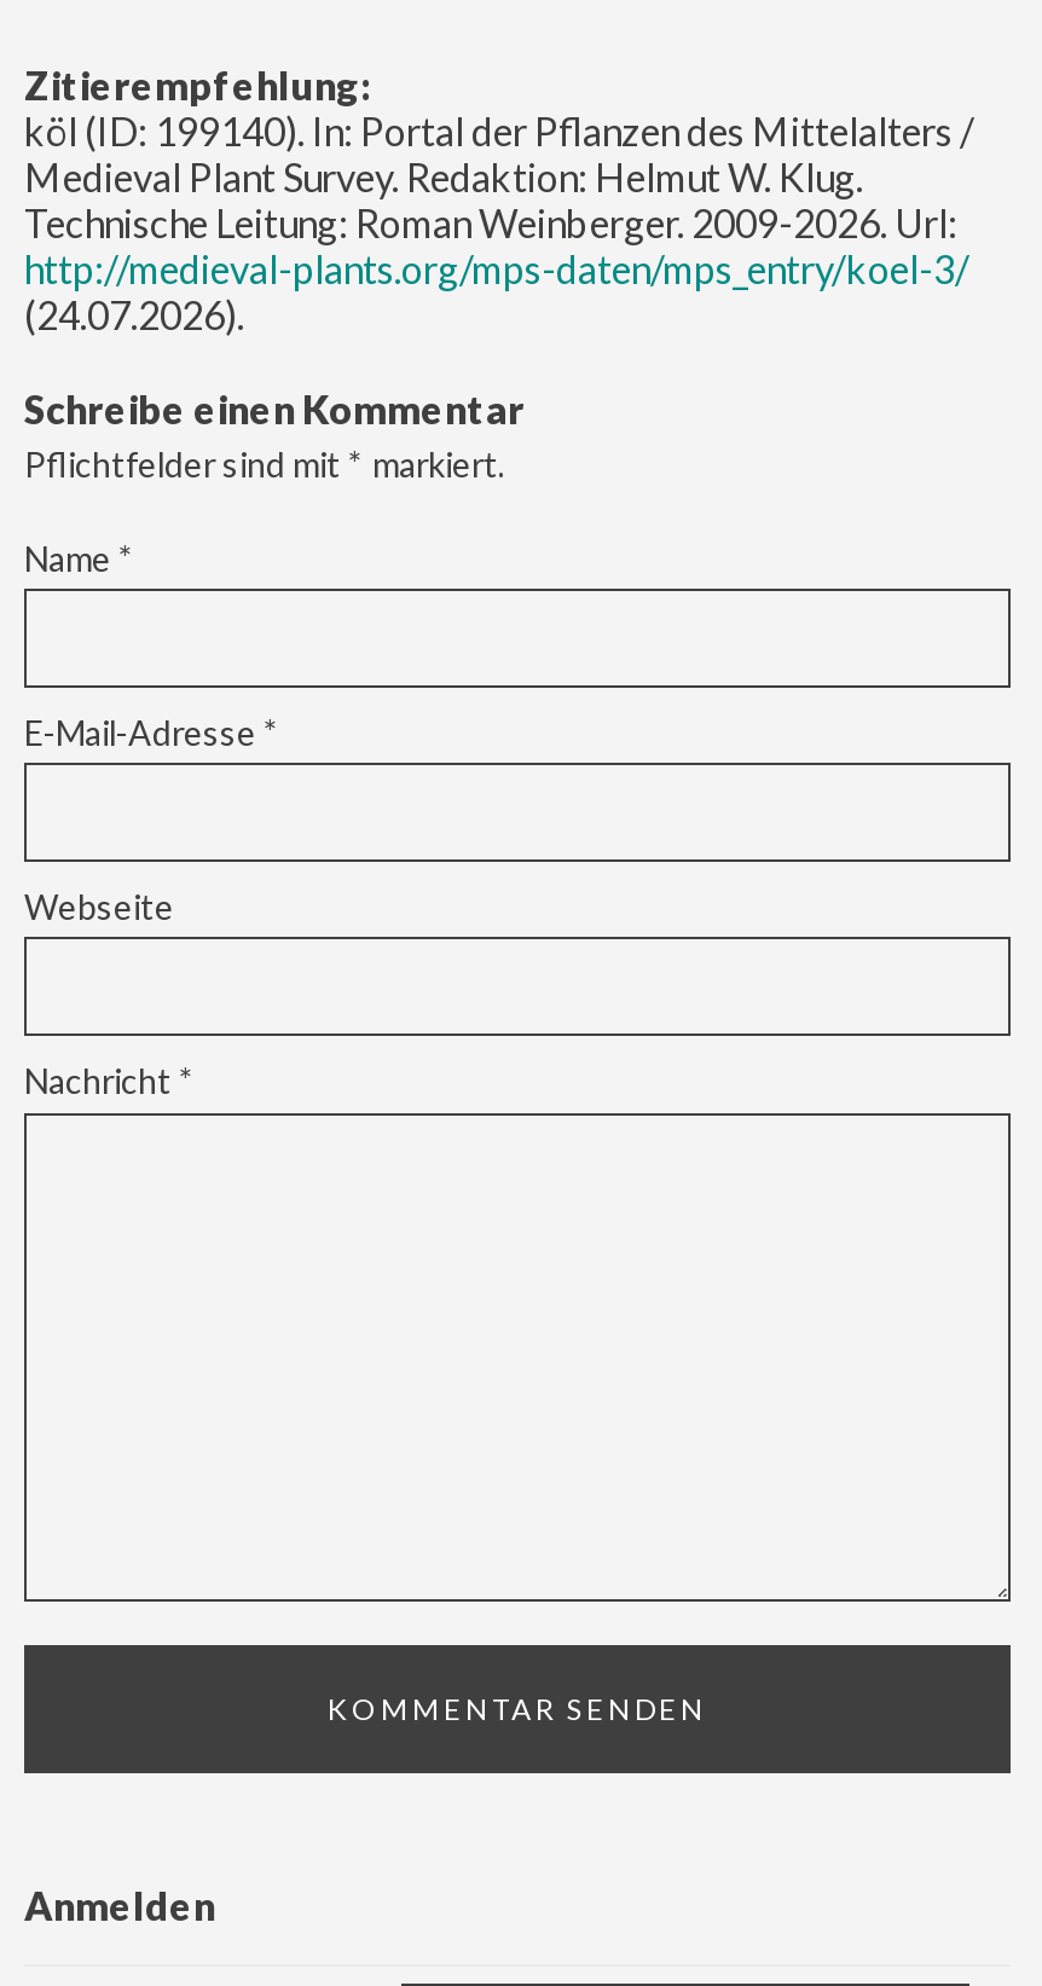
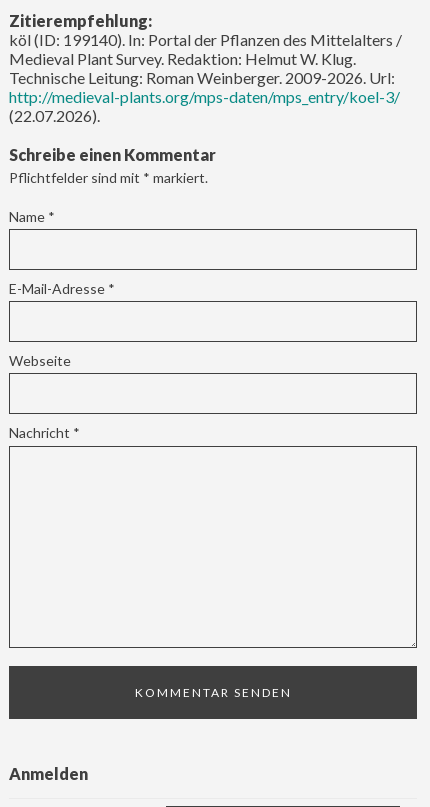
[24,290,244,336] (24.07.2026). -> [9,106,100,125] (22.07.2026).

